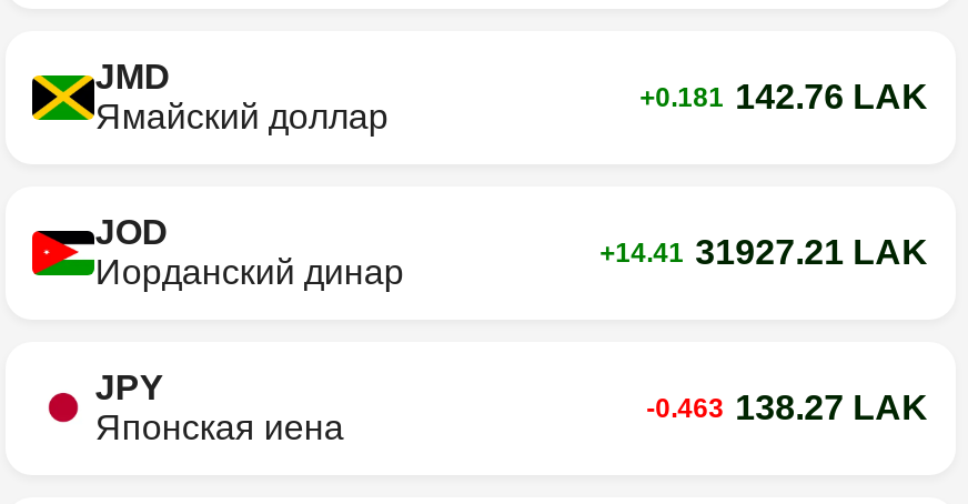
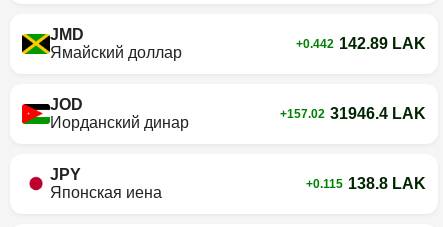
[640,77,928,115] +0.181 142.76 LAK -> [296,35,426,52] +0.442 142.89 LAK
[600,233,928,271] +14.41 31927.21 LAK -> [280,105,426,122] +157.02 31946.4 LAK
[646,388,928,426] -0.463 138.27 LAK -> [306,175,426,192] +0.115 138.8 LAK

